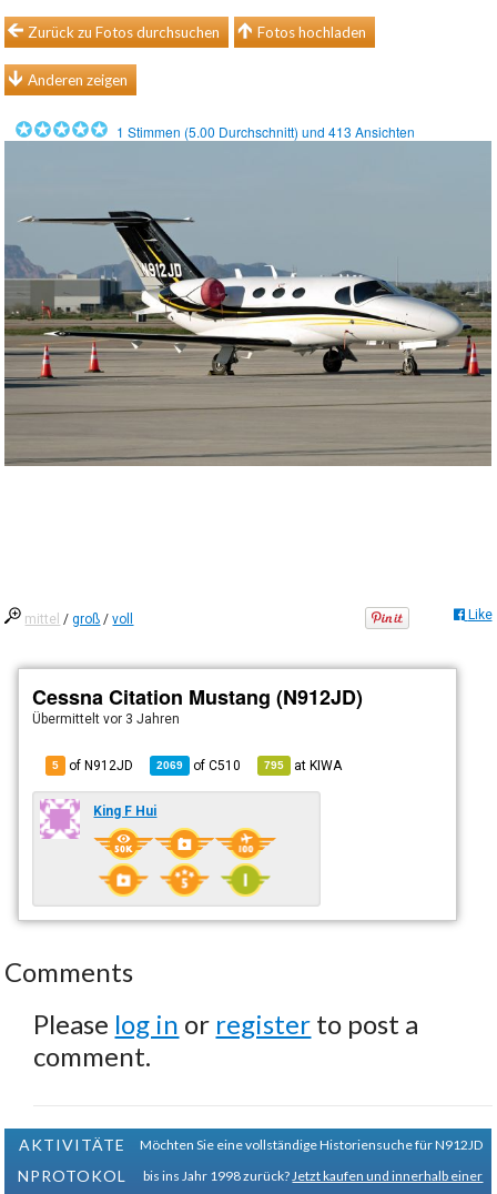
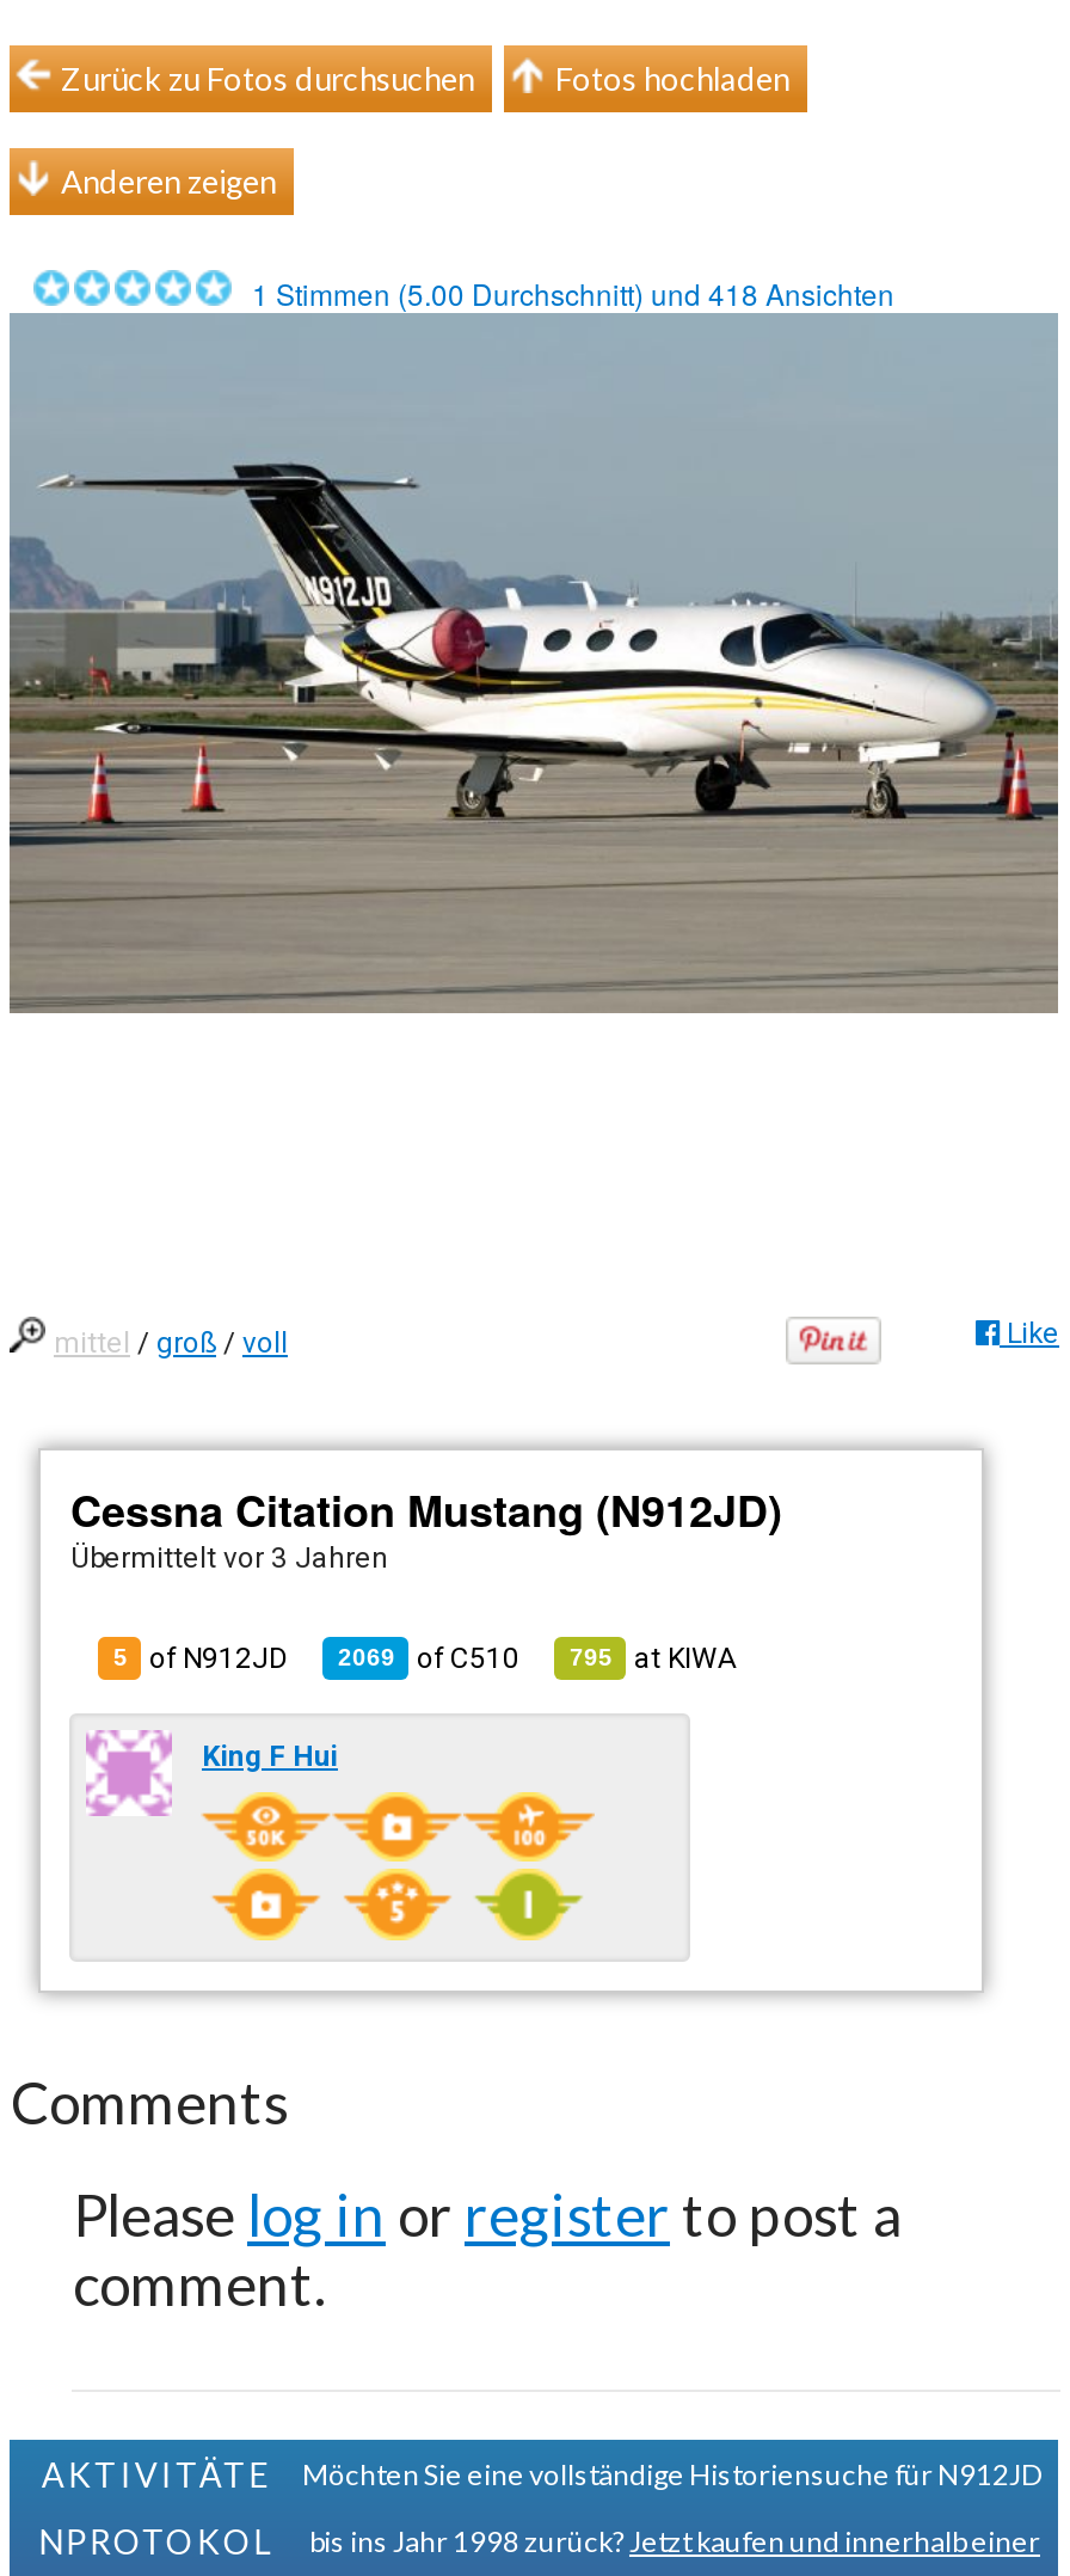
[117,122,422,141] 1 Stimmen (5.00 Durchschnitt) und 413 Ansichten -> [252,272,909,313] 1 Stimmen (5.00 Durchschnitt) und 418 Ansichten

